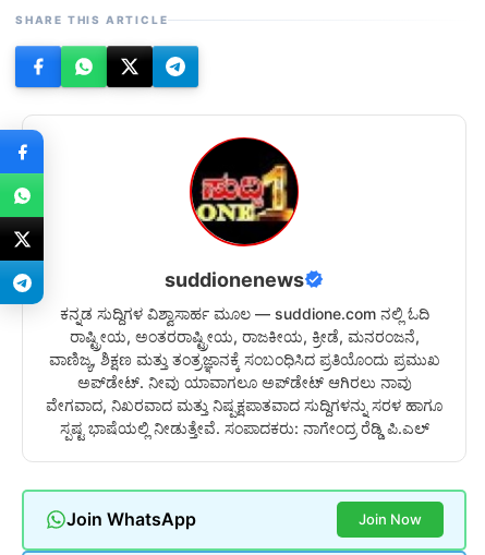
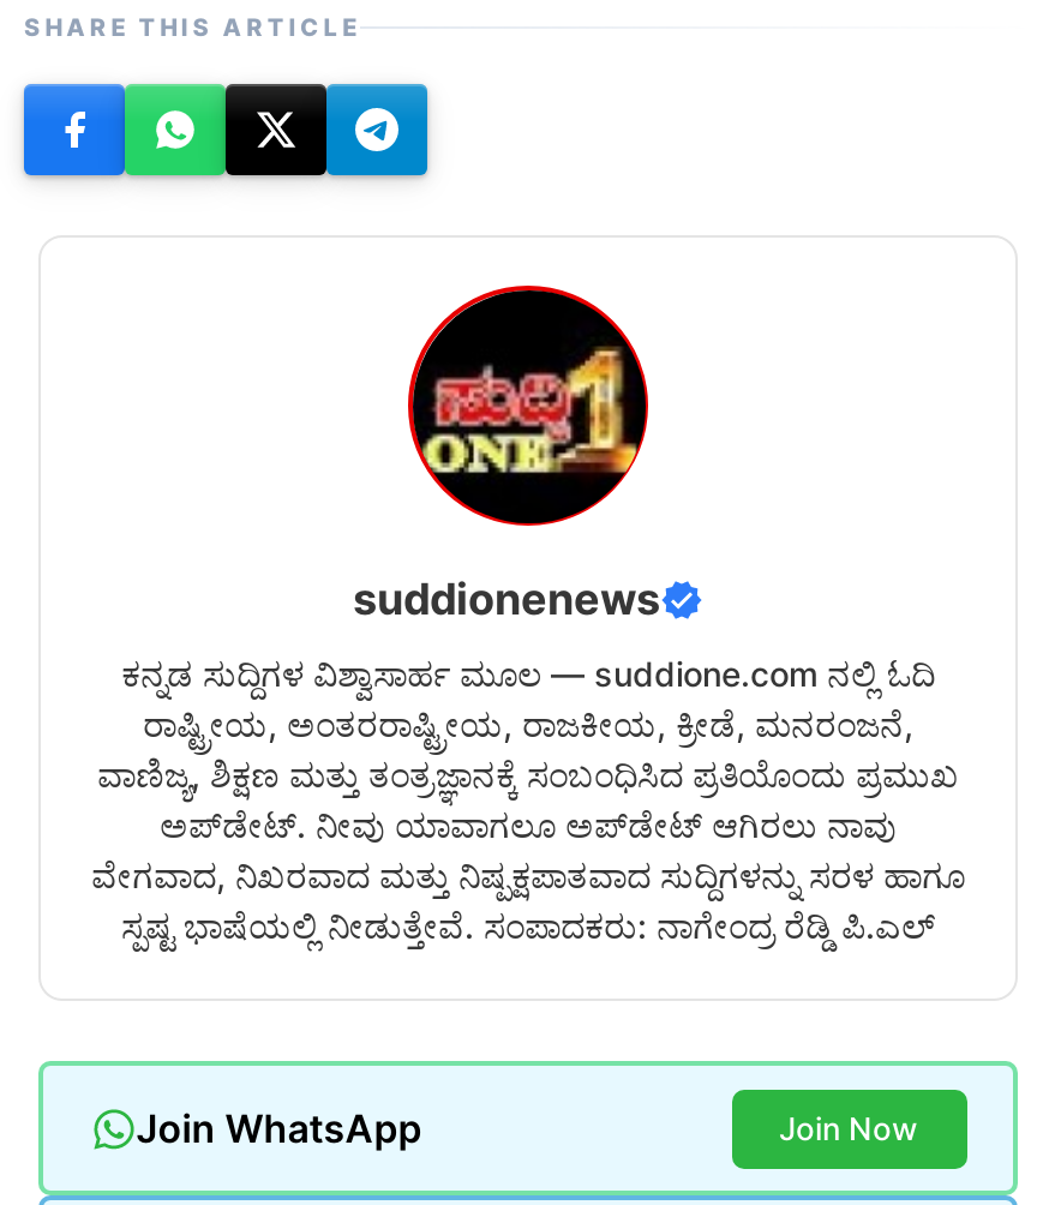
[3,129,46,306] [image] -> none

